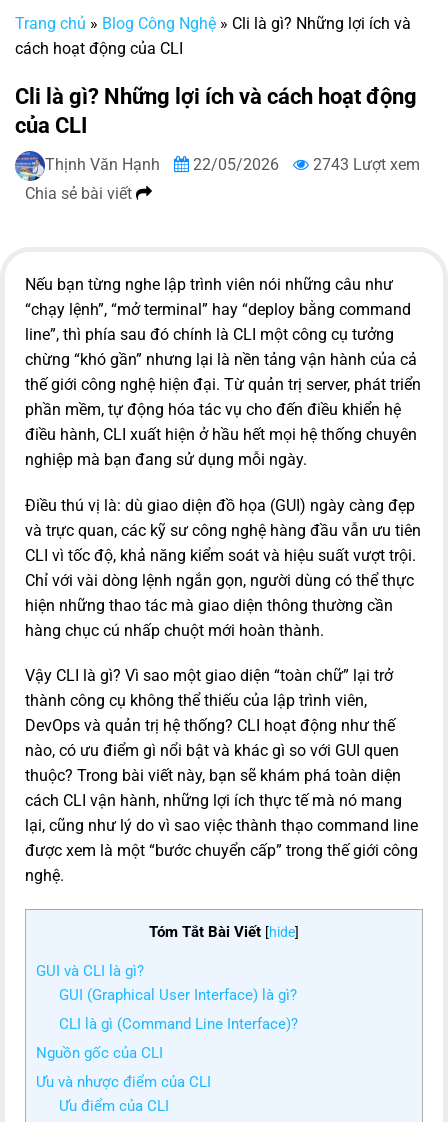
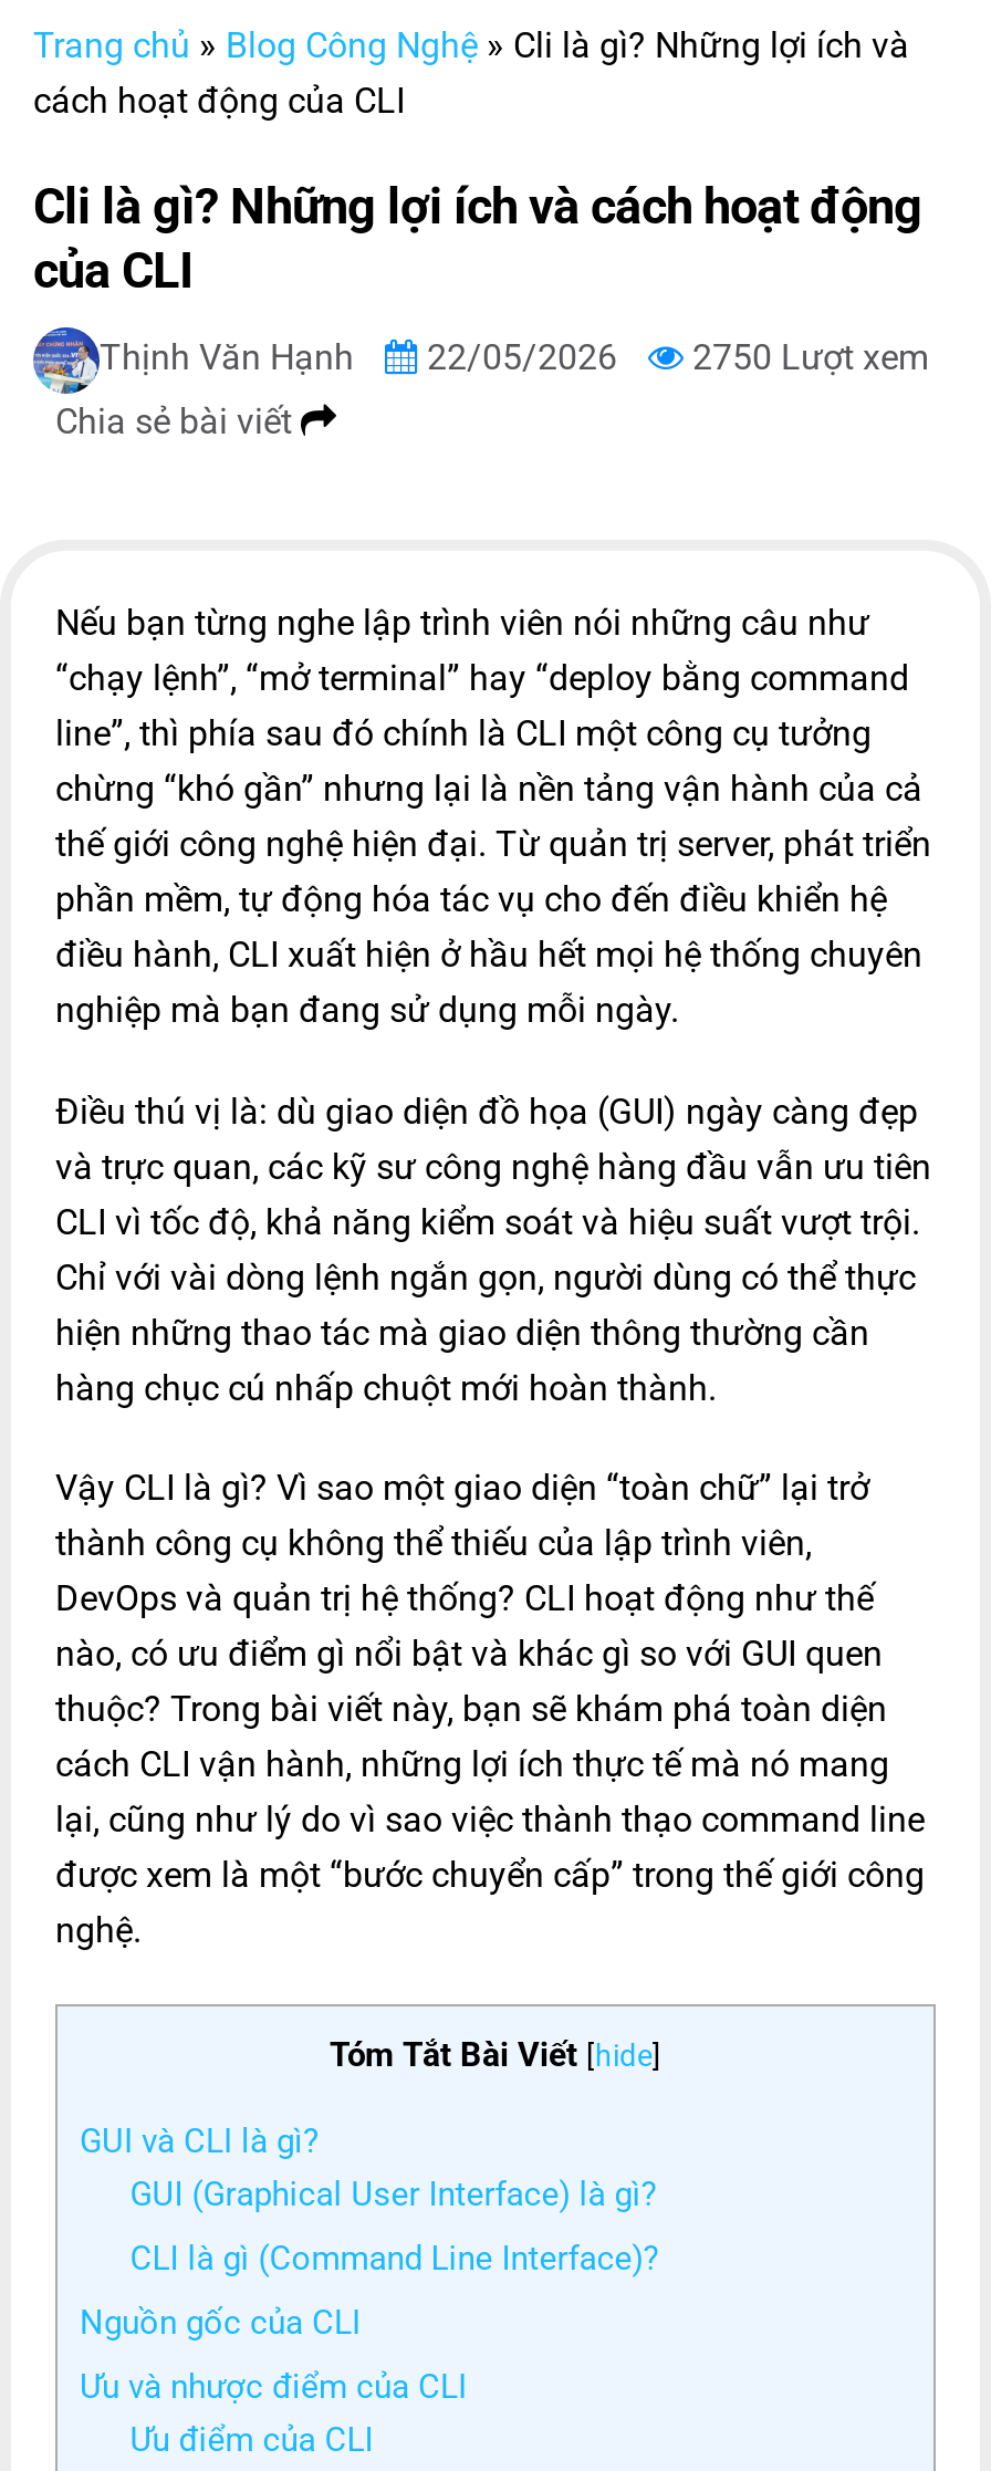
[45,155,420,174] Thịnh Văn Hạnh 22/05/2026 2743 Lượt xem -> [100,337,929,379] Thịnh Văn Hạnh 22/05/2026 2750 Lượt xem

